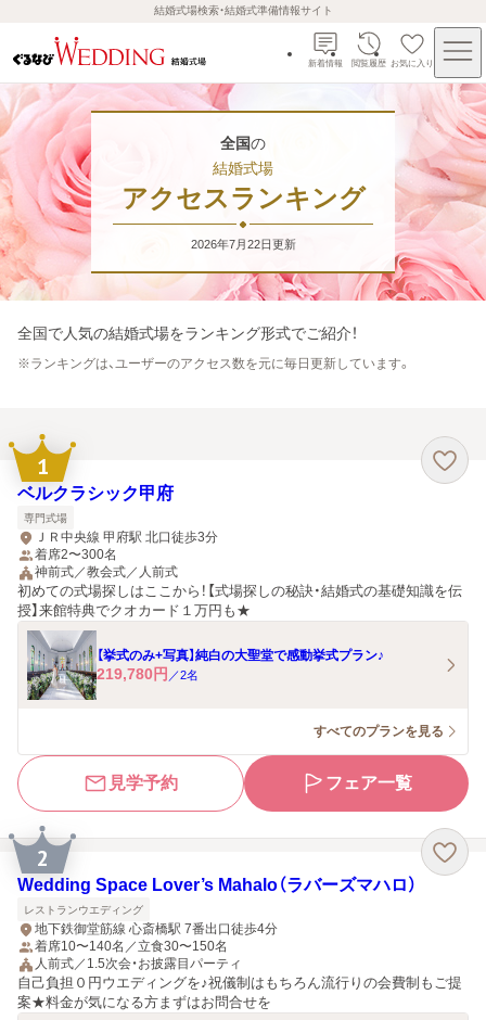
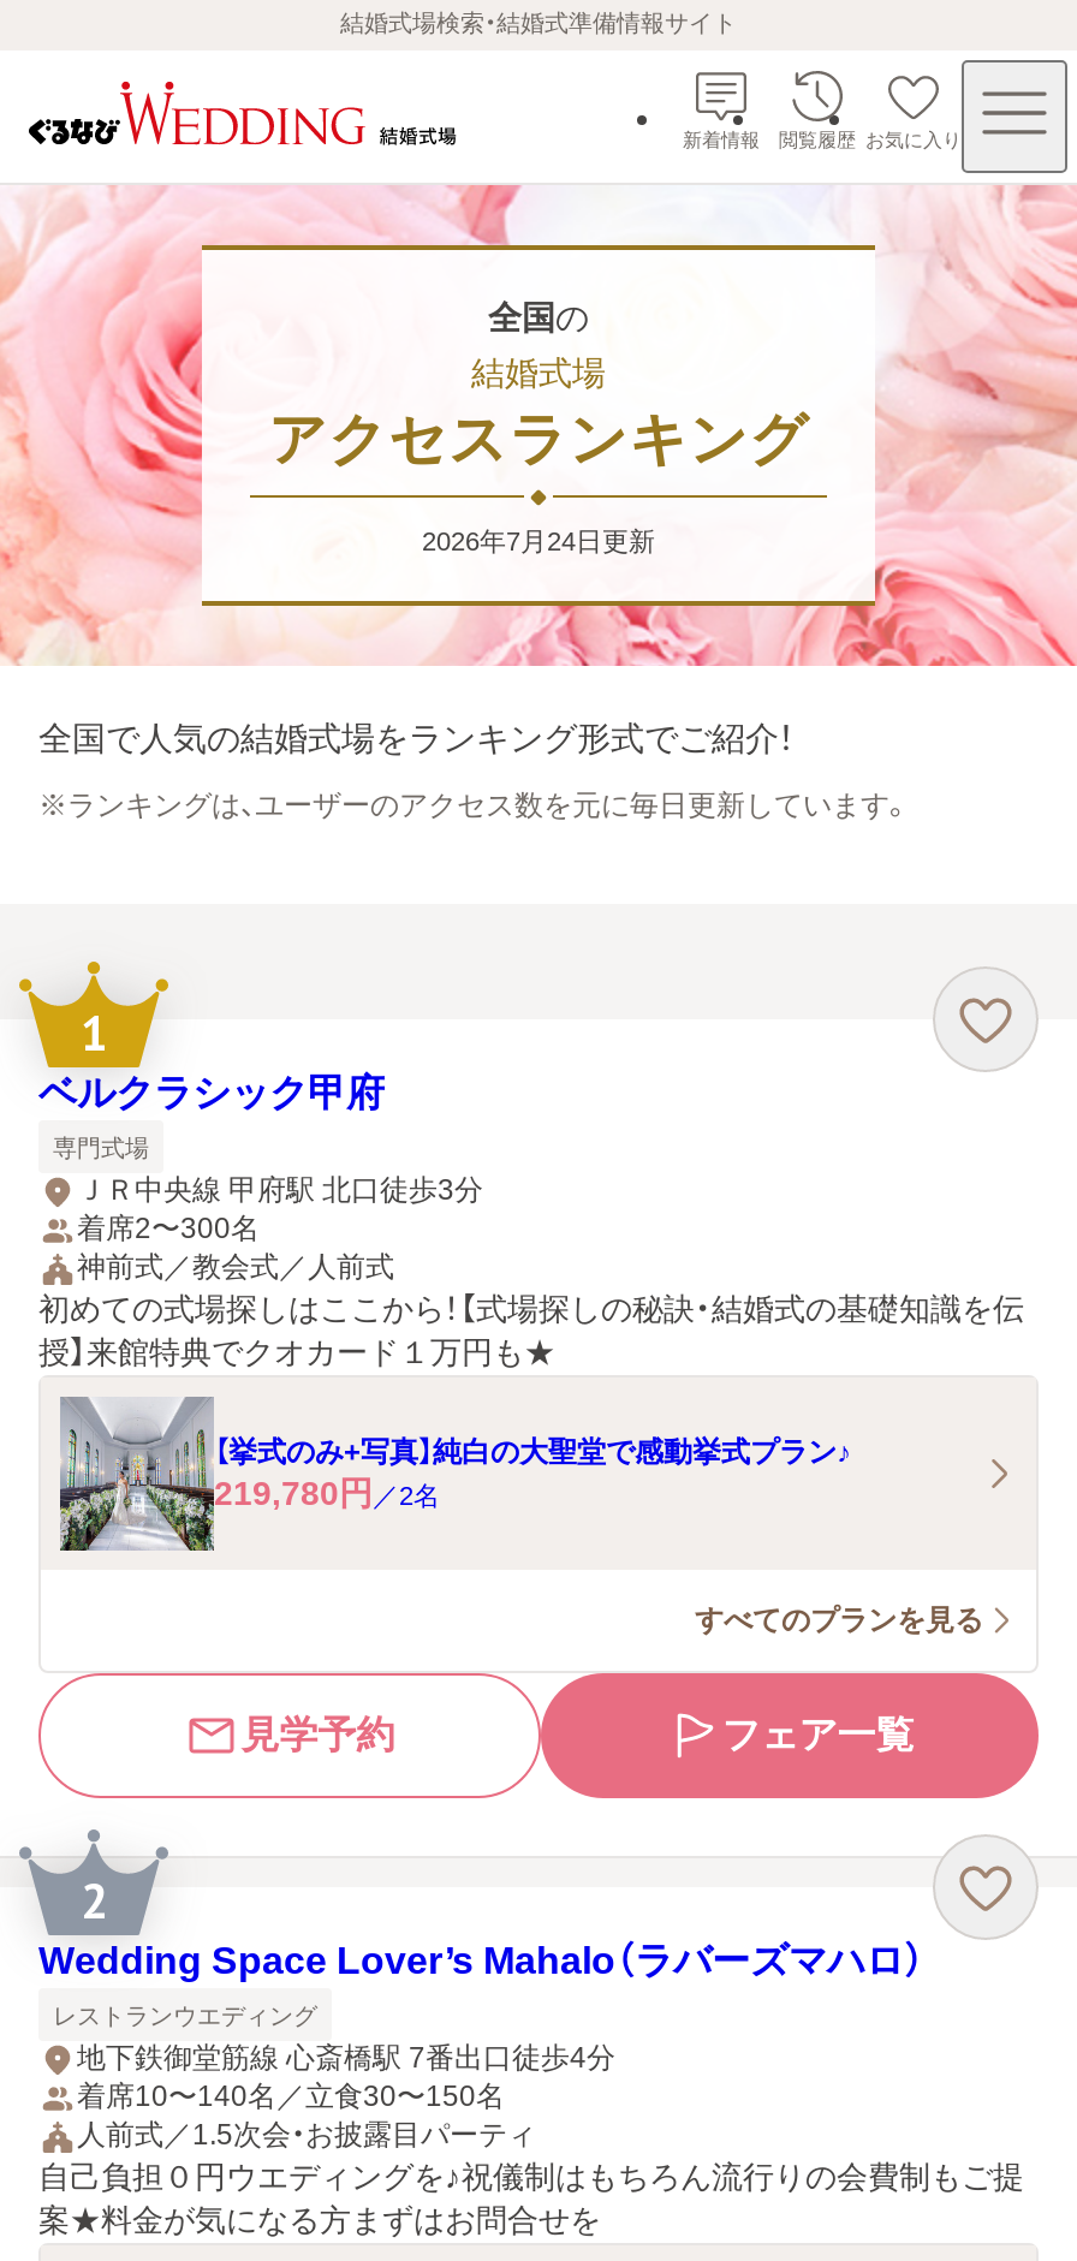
[190,237,296,250] 2026年7月22日更新 -> [422,525,655,554] 2026年7月24日更新

